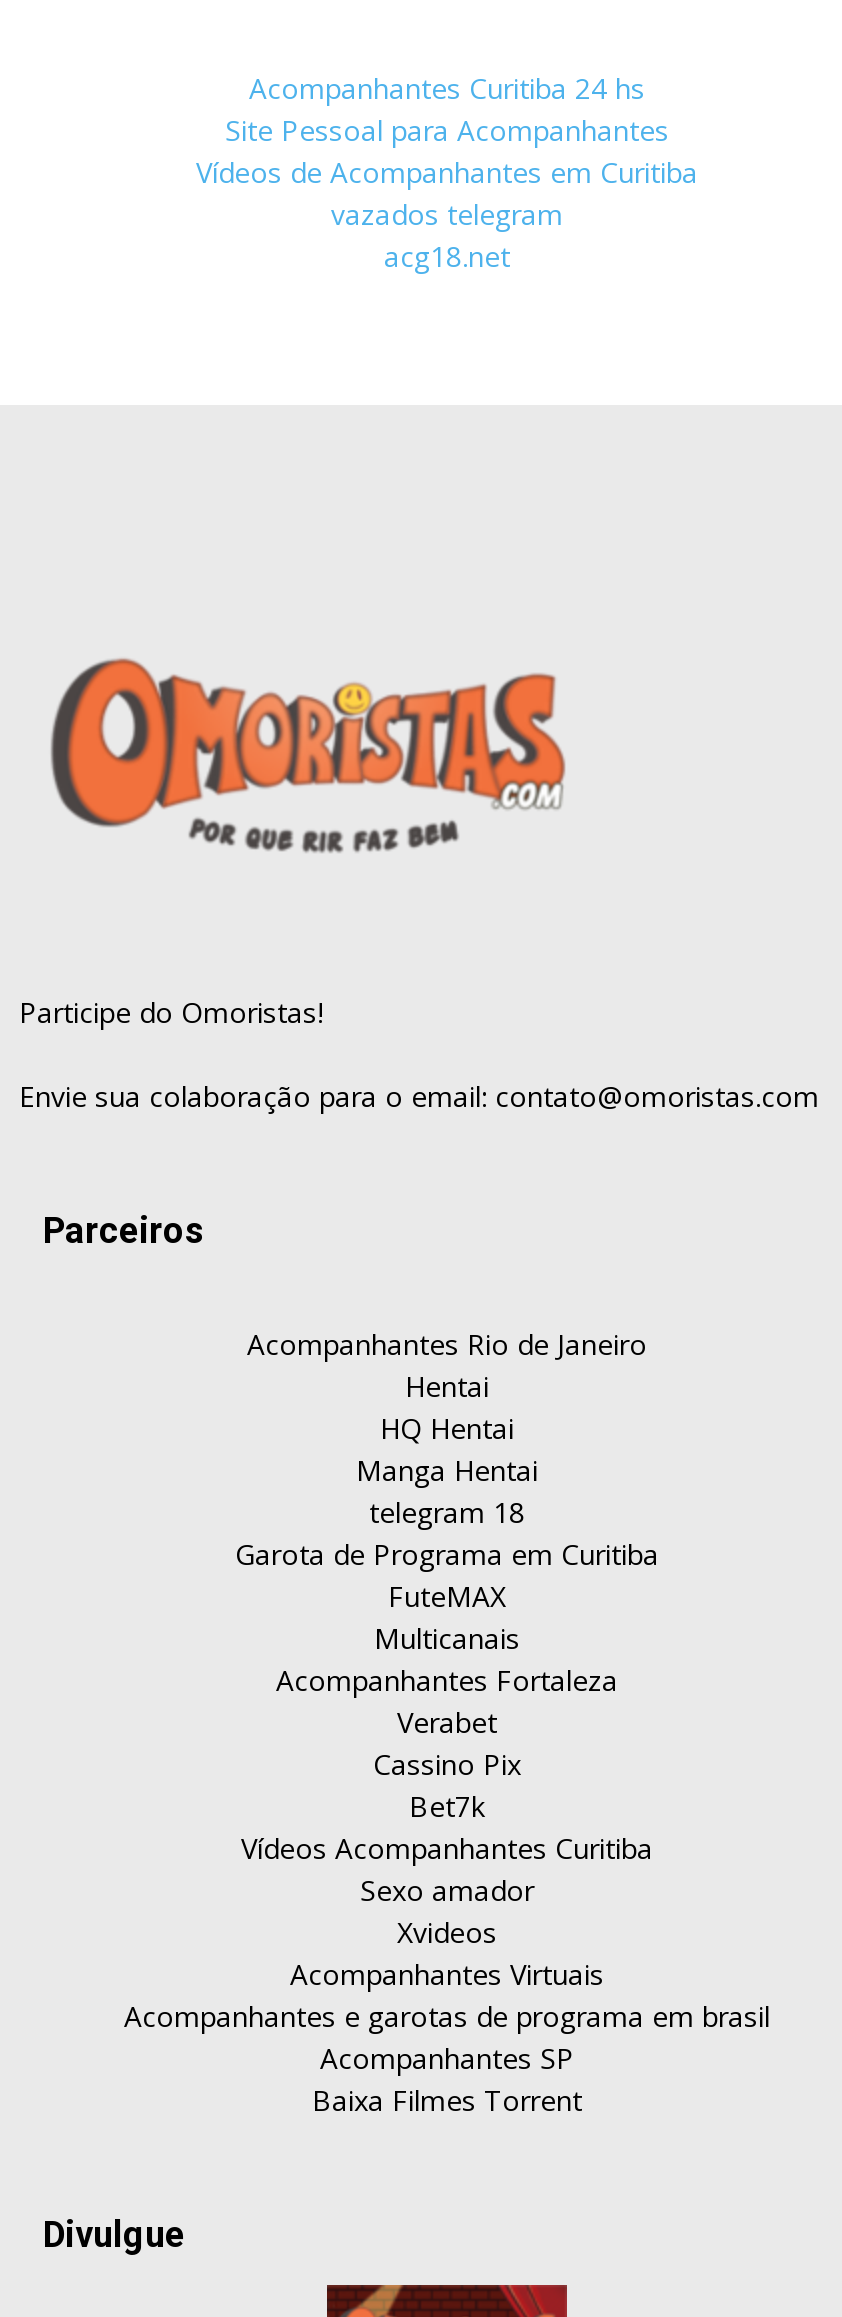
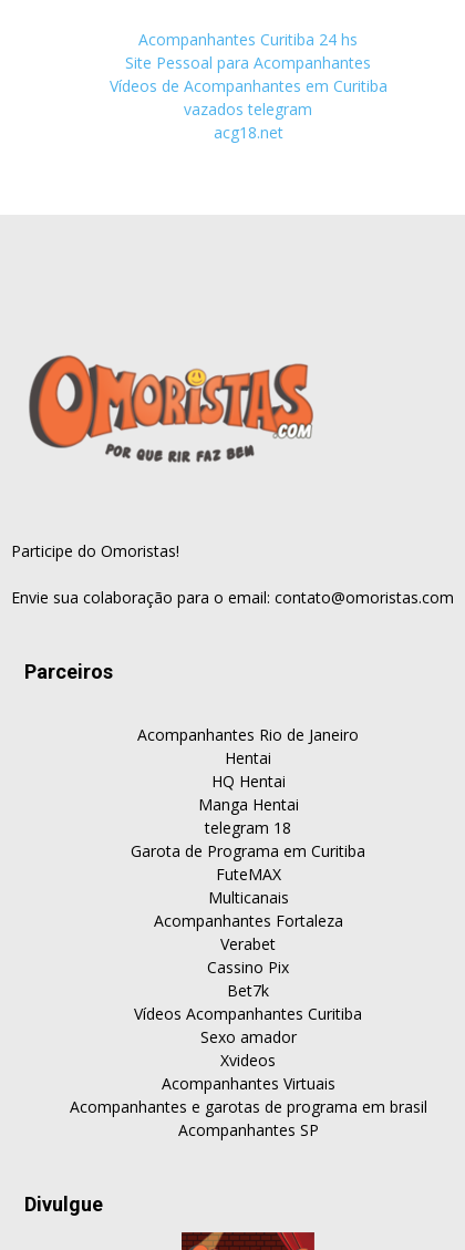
[312,2081,582,2119] Baixa Filmes Torrent -> none

